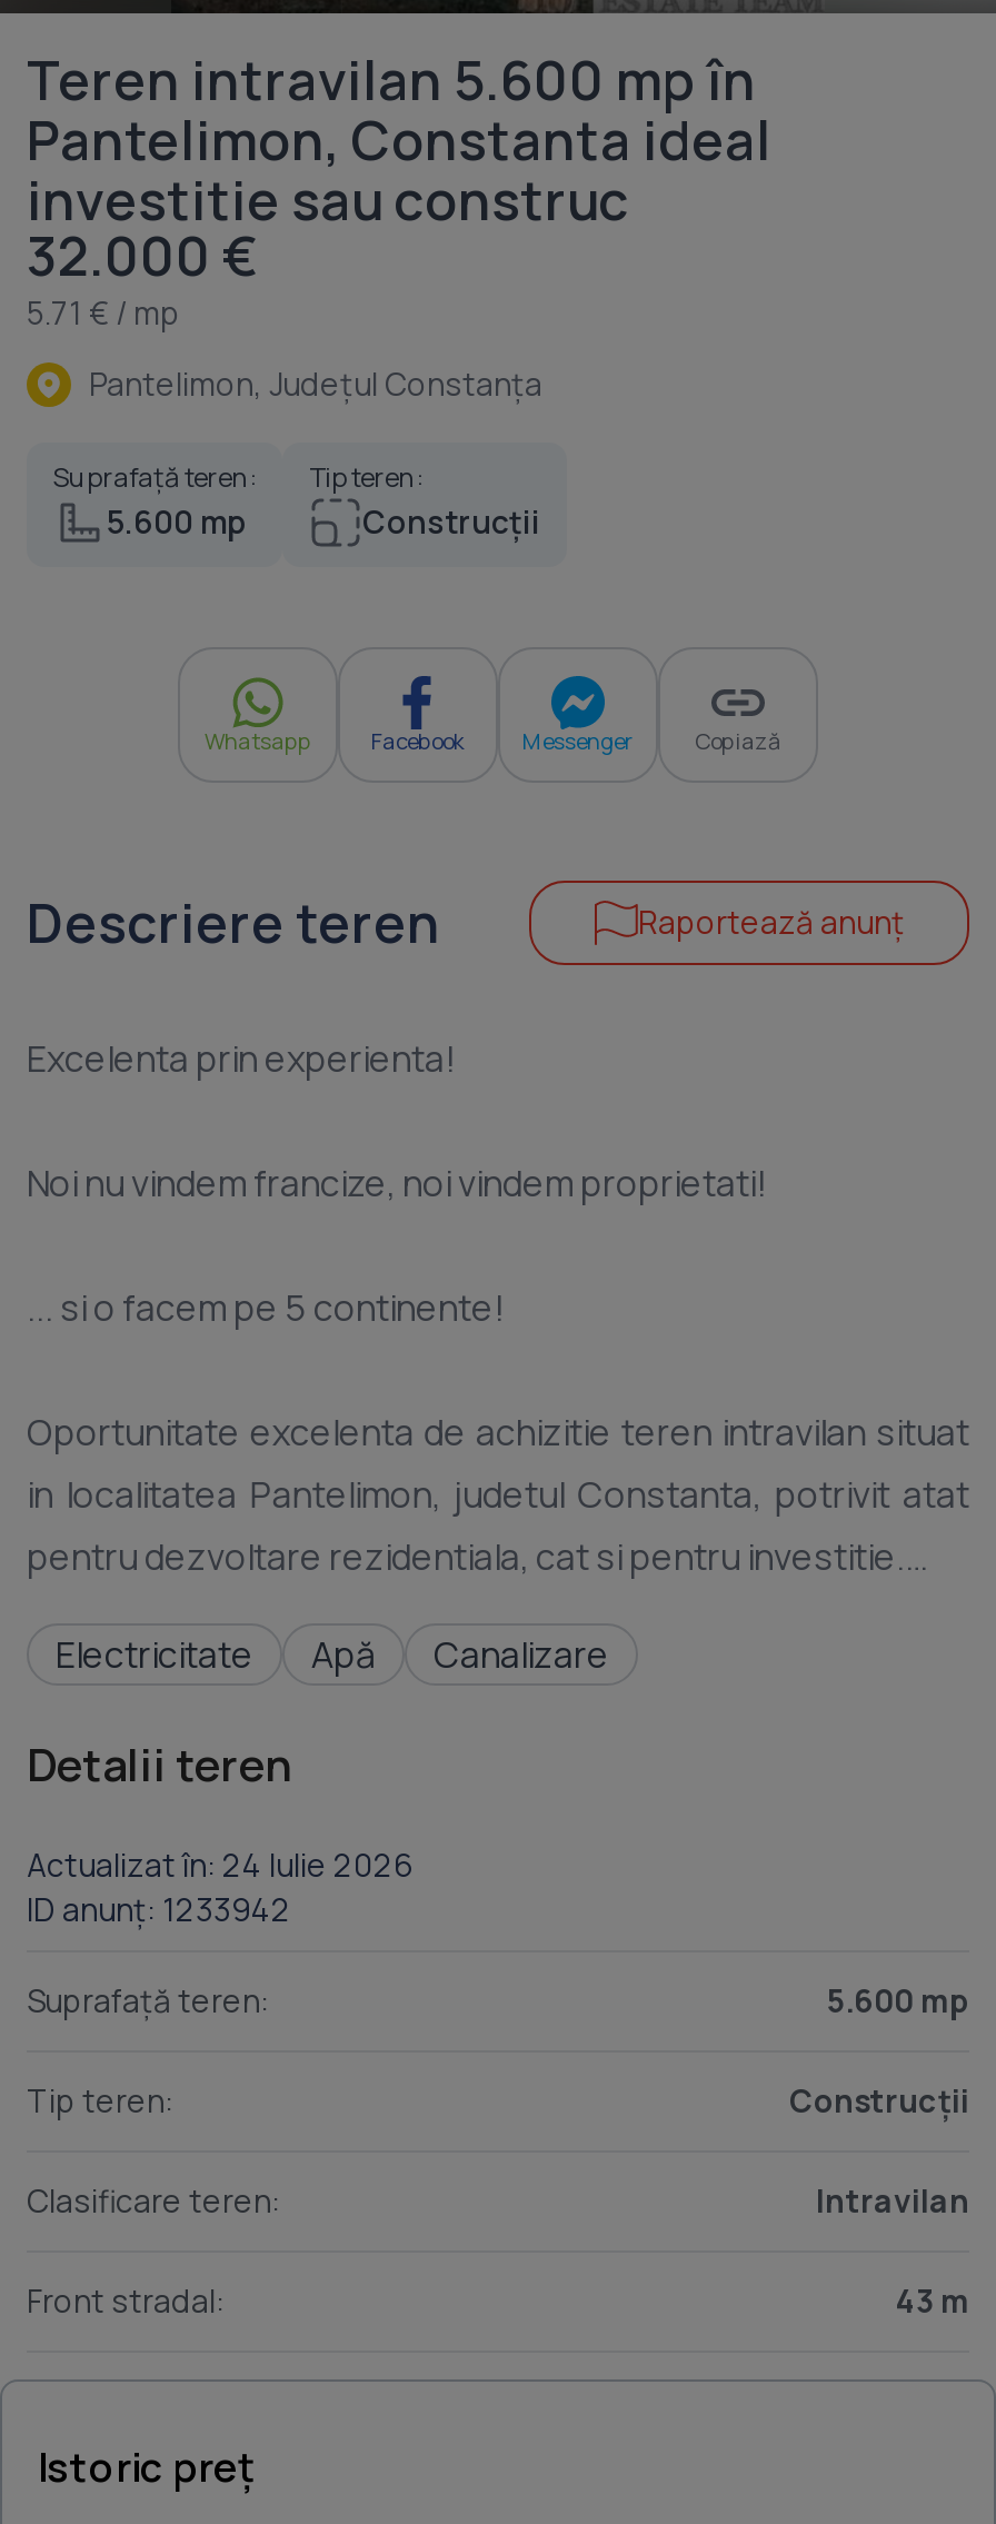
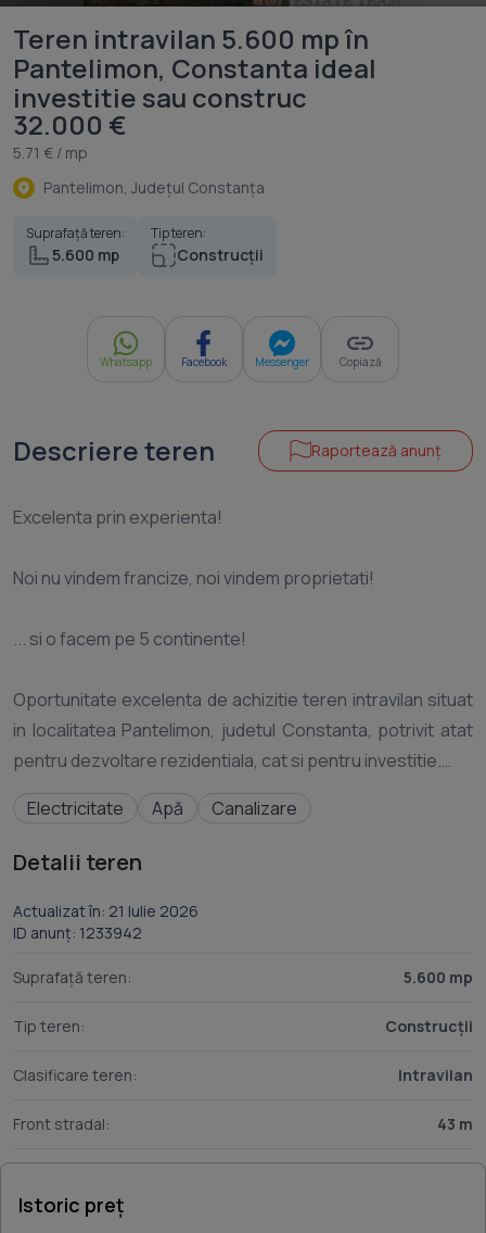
[27,1844,414,1886] Actualizat în: 24 Iulie 2026 -> [13,901,199,921] Actualizat în: 21 Iulie 2026

